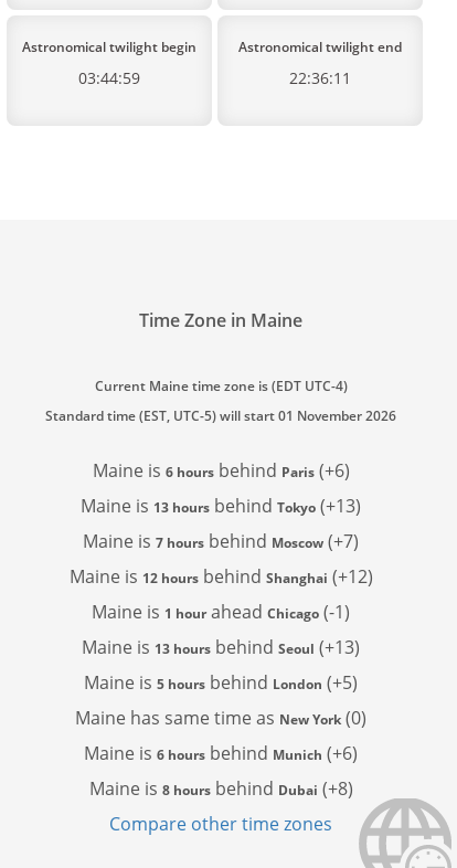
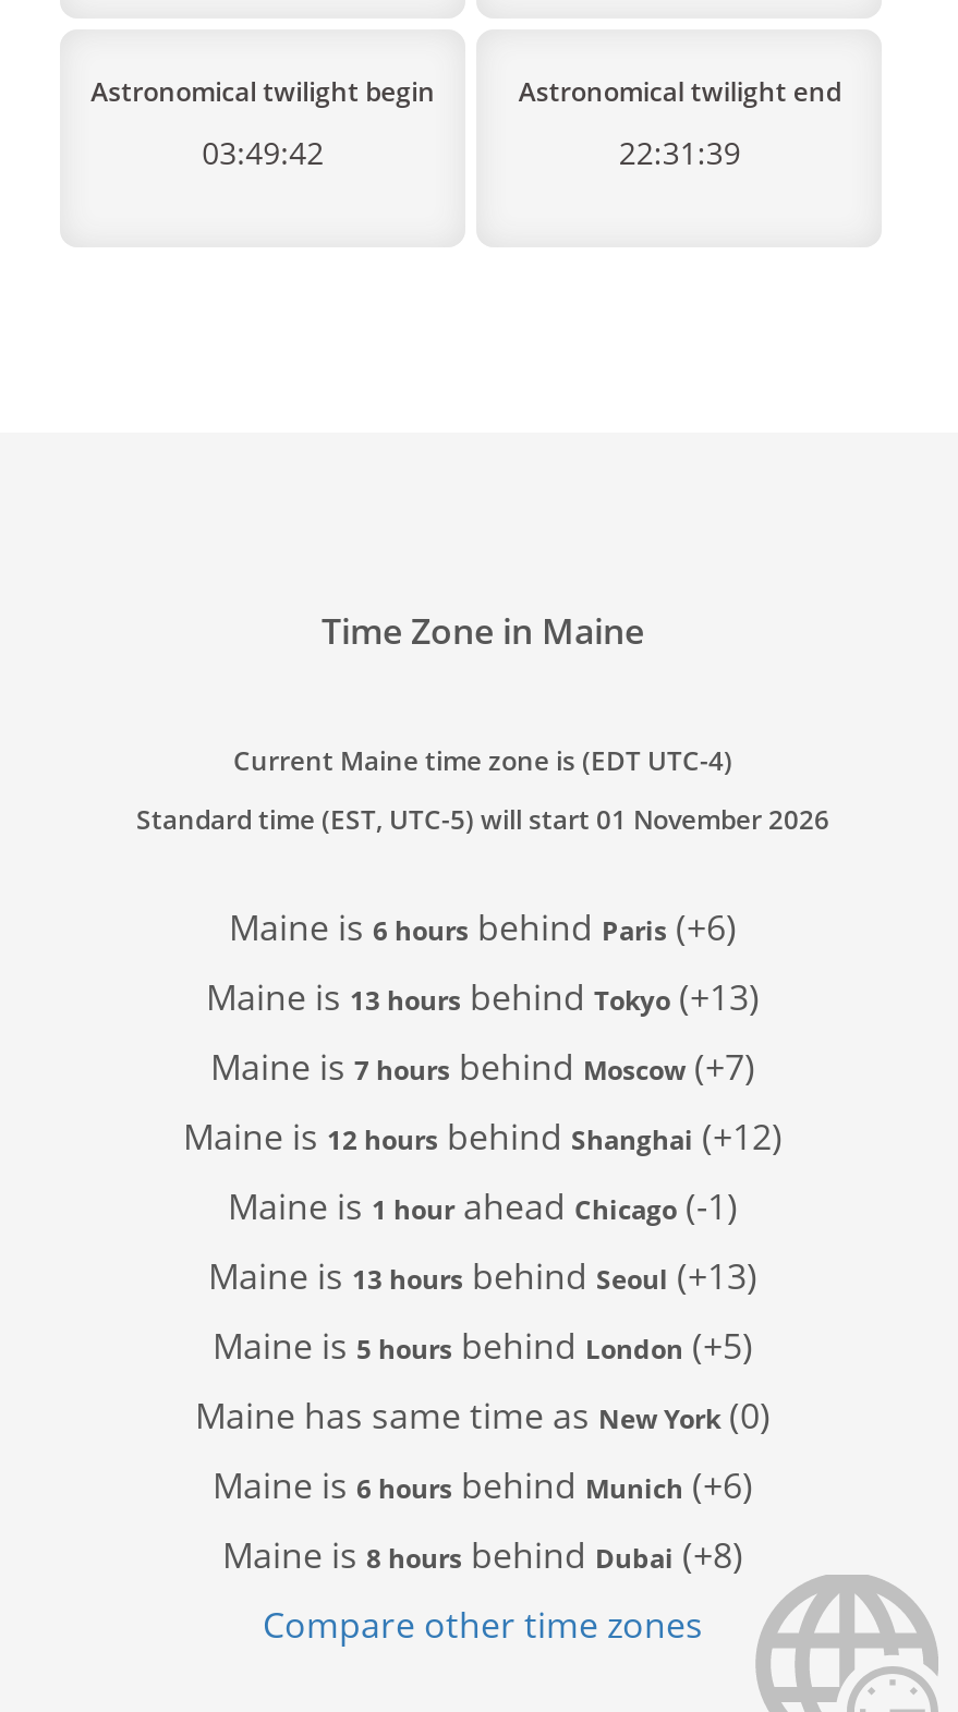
[78,67,140,88] 03:44:59 -> [202,132,324,173] 03:49:42
[290,67,351,88] 22:36:11 -> [619,132,741,173] 22:31:39

